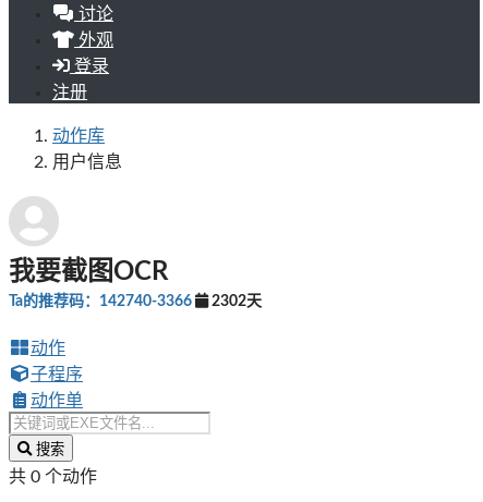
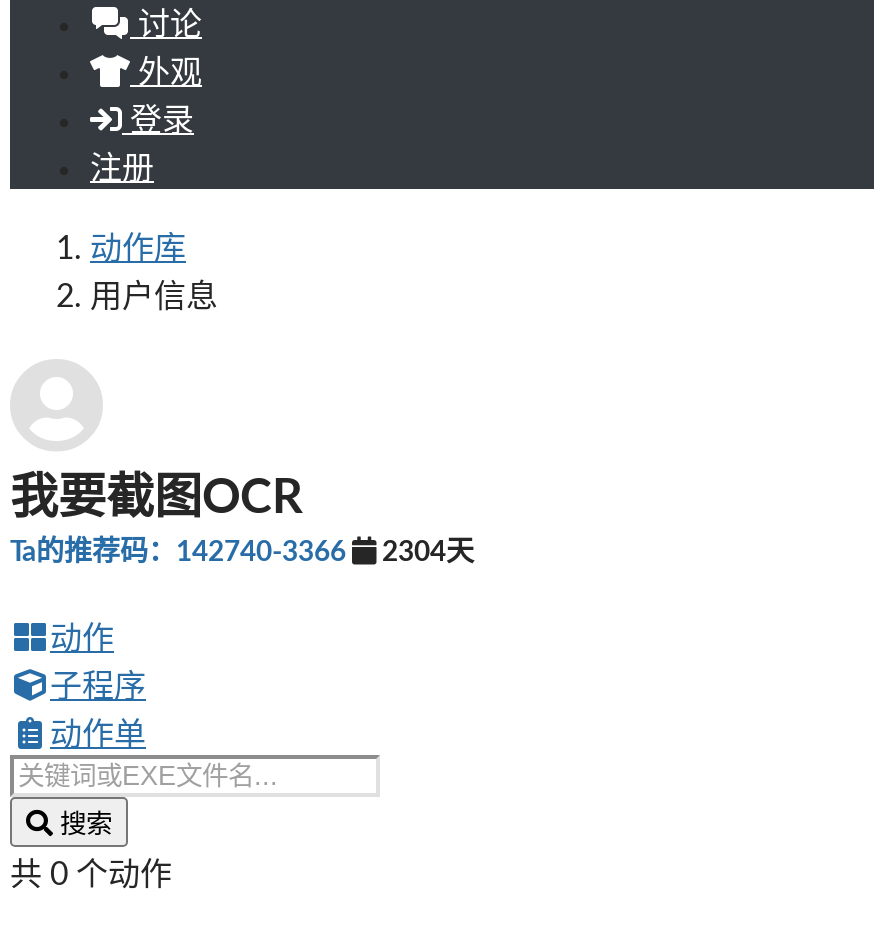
[9,294,262,309] Ta的推荐码：142740-3366 2302天 -> [10,539,474,567] Ta的推荐码：142740-3366 2304天

